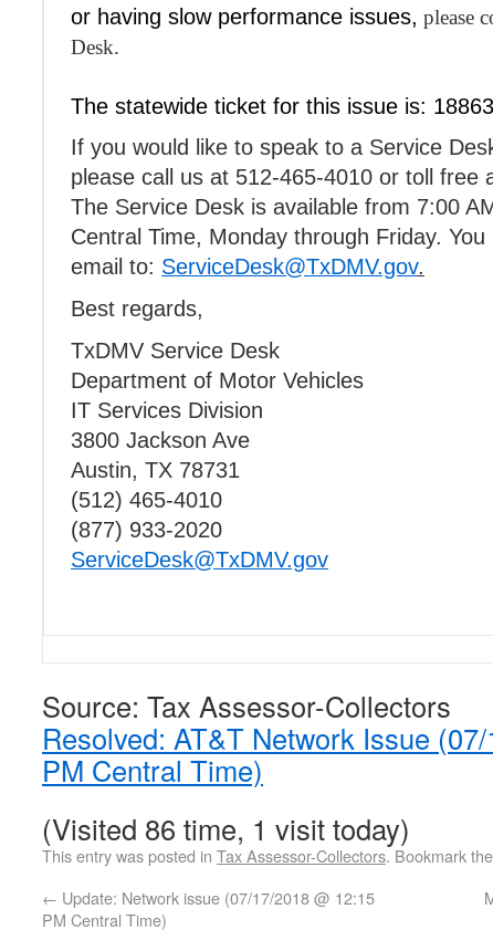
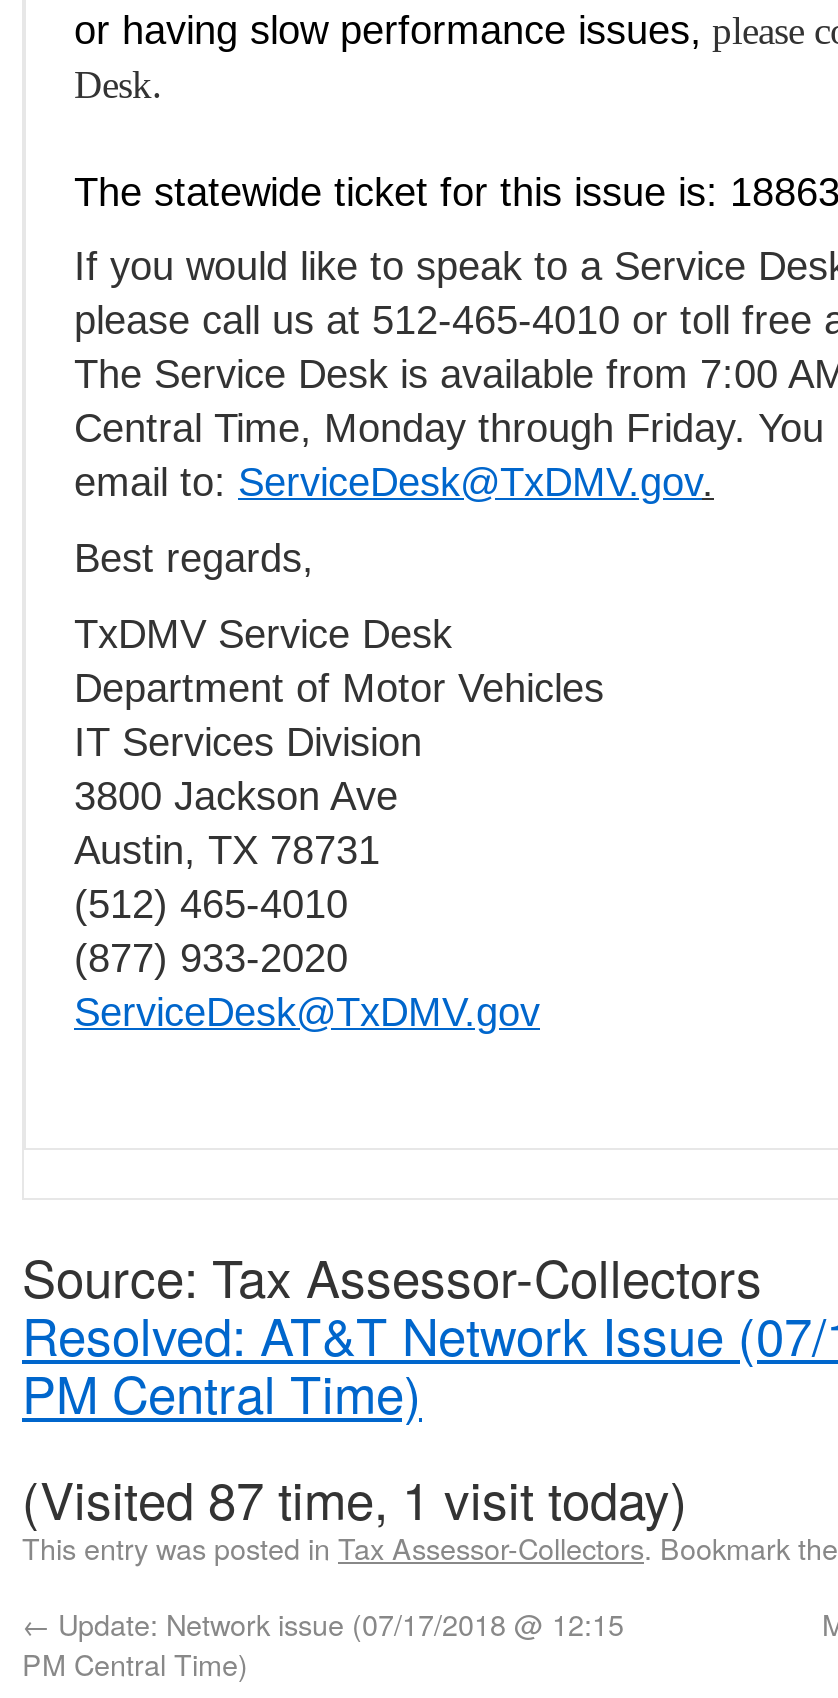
[42,808,410,848] (Visited 86 time, 1 visit today) -> [22,1462,688,1534] (Visited 87 time, 1 visit today)

